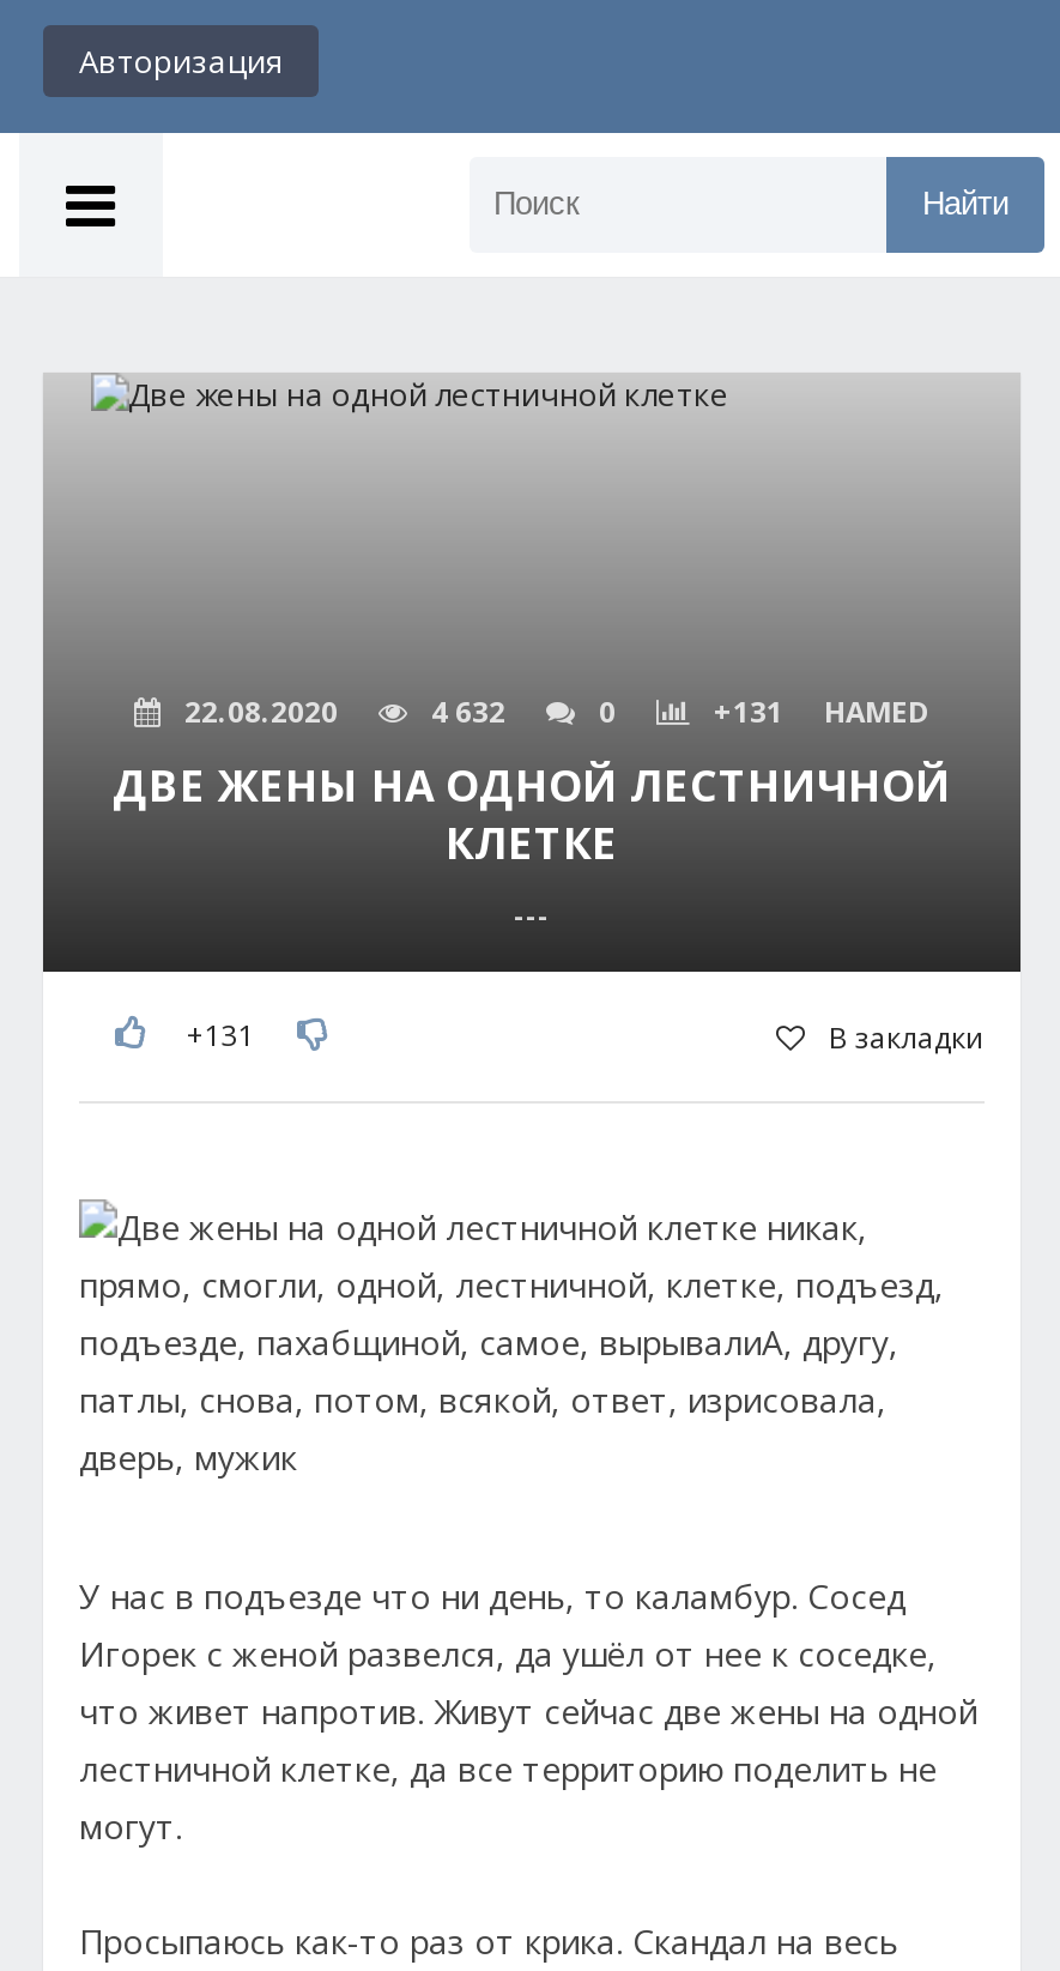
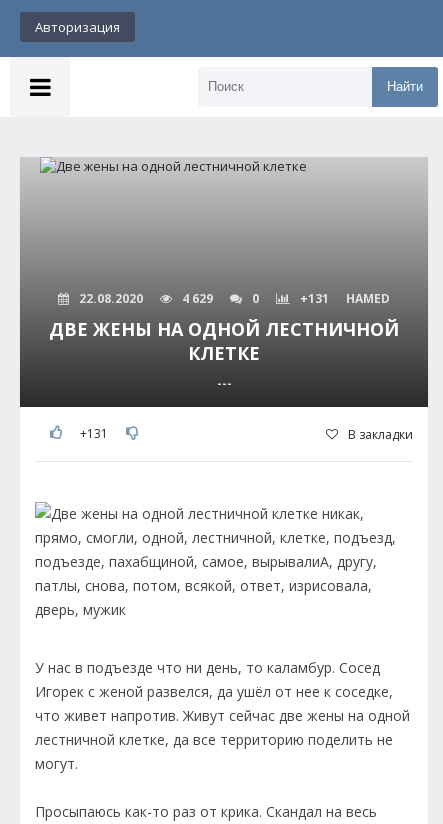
[431,691,505,732] 4 632 -> [182,290,213,307] 4 629

